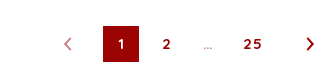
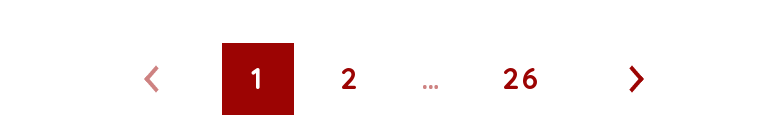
[243,34,263,53] 25 -> [502,59,542,97] 26

